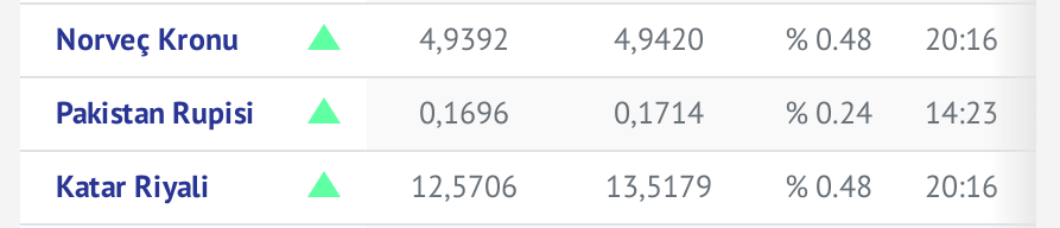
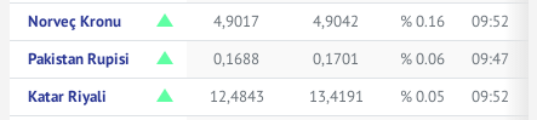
[419,19,509,59] 4,9392 -> [213,11,259,32] 4,9017
[614,19,704,59] 4,9420 -> [313,11,359,32] 4,9042
[785,19,872,59] % 0.48 -> [400,11,445,32] % 0.16
[925,19,998,59] 20:16 -> [472,11,509,32] 09:52
[419,93,509,133] 0,1696 -> [213,48,259,69] 0,1688
[614,93,704,133] 0,1714 -> [313,48,359,69] 0,1701
[785,93,872,133] % 0.24 -> [400,48,445,69] % 0.06
[925,93,998,133] 14:23 -> [472,48,509,69] 09:47
[411,166,518,207] 12,5706 -> [209,86,264,107] 12,4843
[605,166,712,207] 13,5179 -> [309,86,363,107] 13,4191
[785,166,872,207] % 0.48 -> [400,86,445,107] % 0.05
[925,166,998,207] 20:16 -> [472,86,509,107] 09:52

